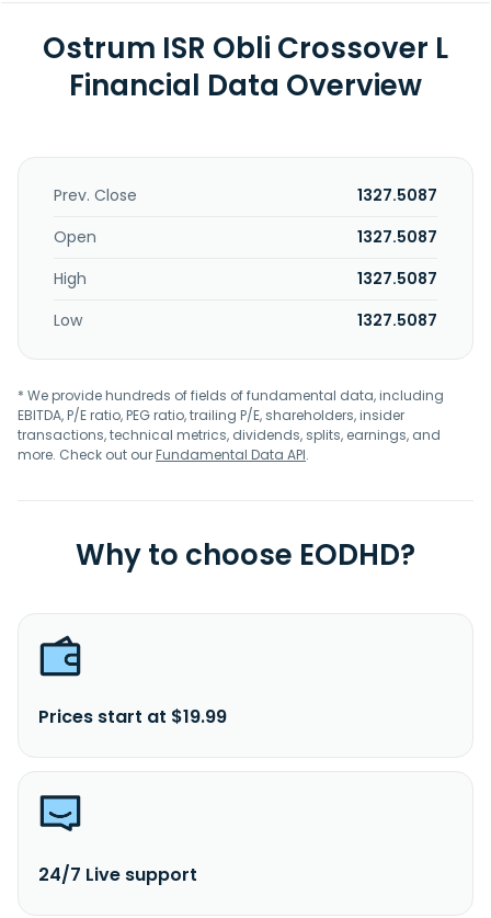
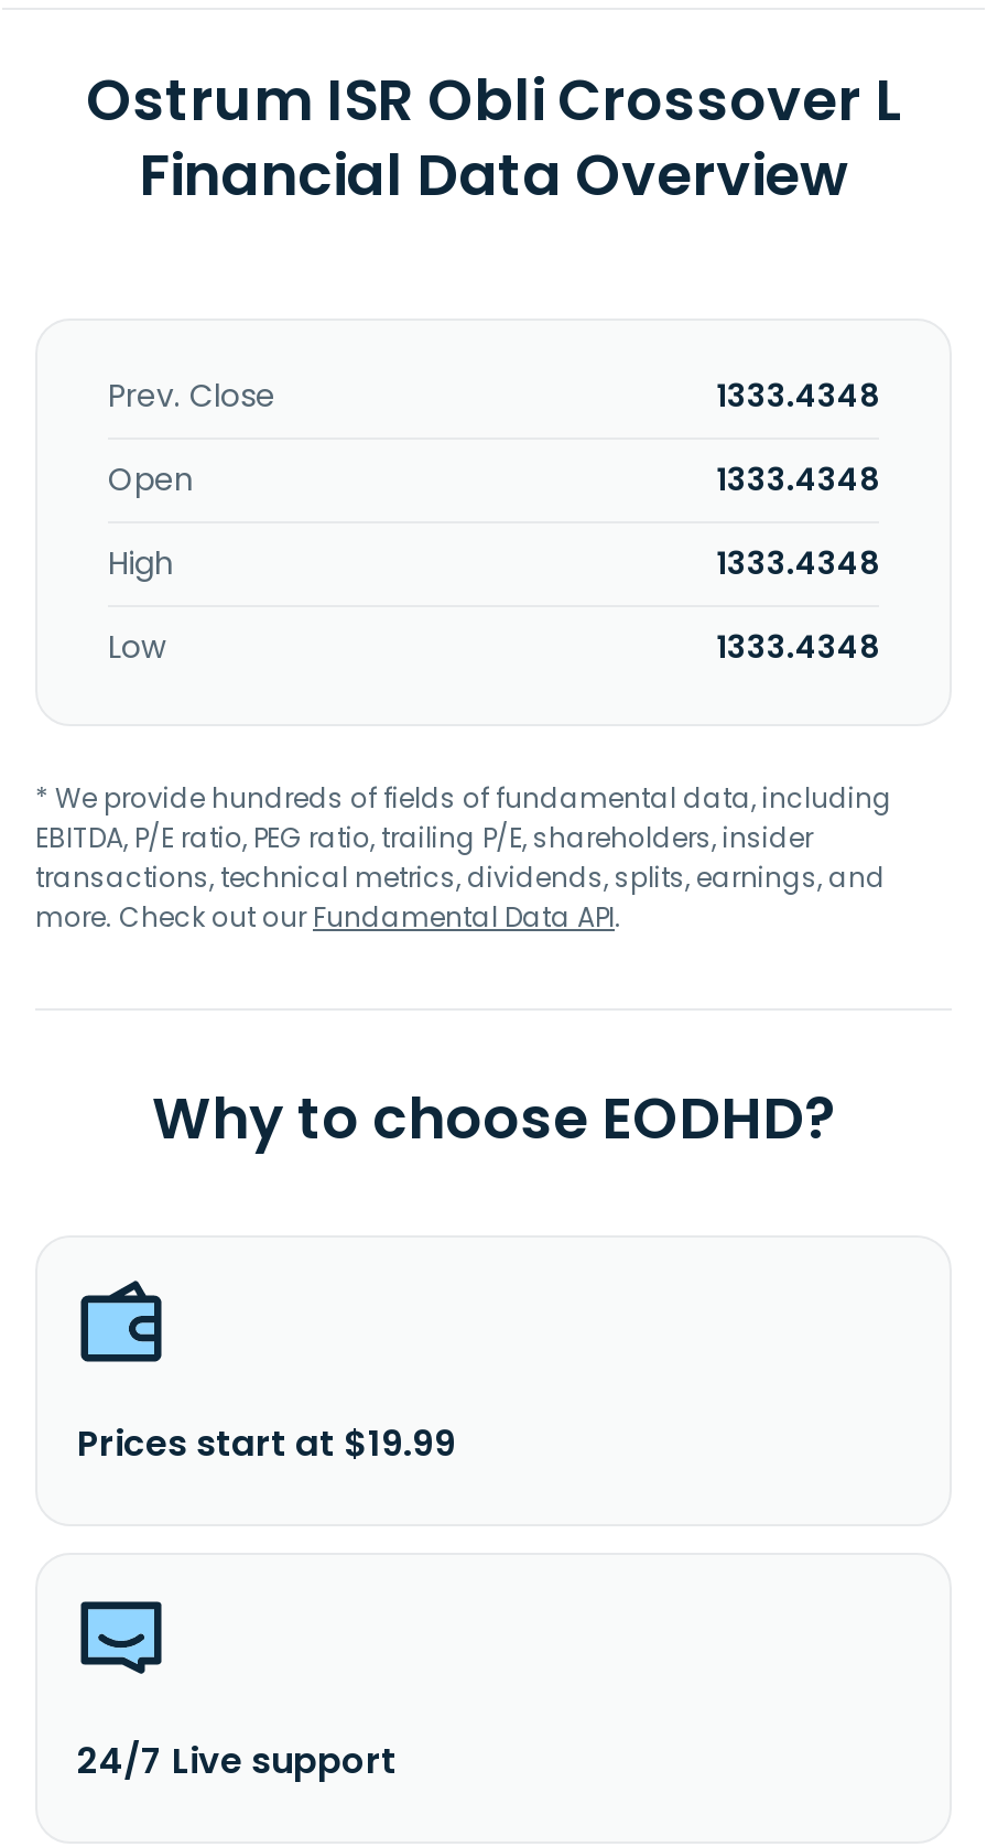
[357,184,437,206] 1327.5087 -> [716,374,879,418] 1333.4348
[357,226,437,248] 1327.5087 -> [716,457,879,501] 1333.4348
[357,268,437,290] 1327.5087 -> [716,541,879,585] 1333.4348
[357,309,437,331] 1327.5087 -> [716,625,879,669] 1333.4348

